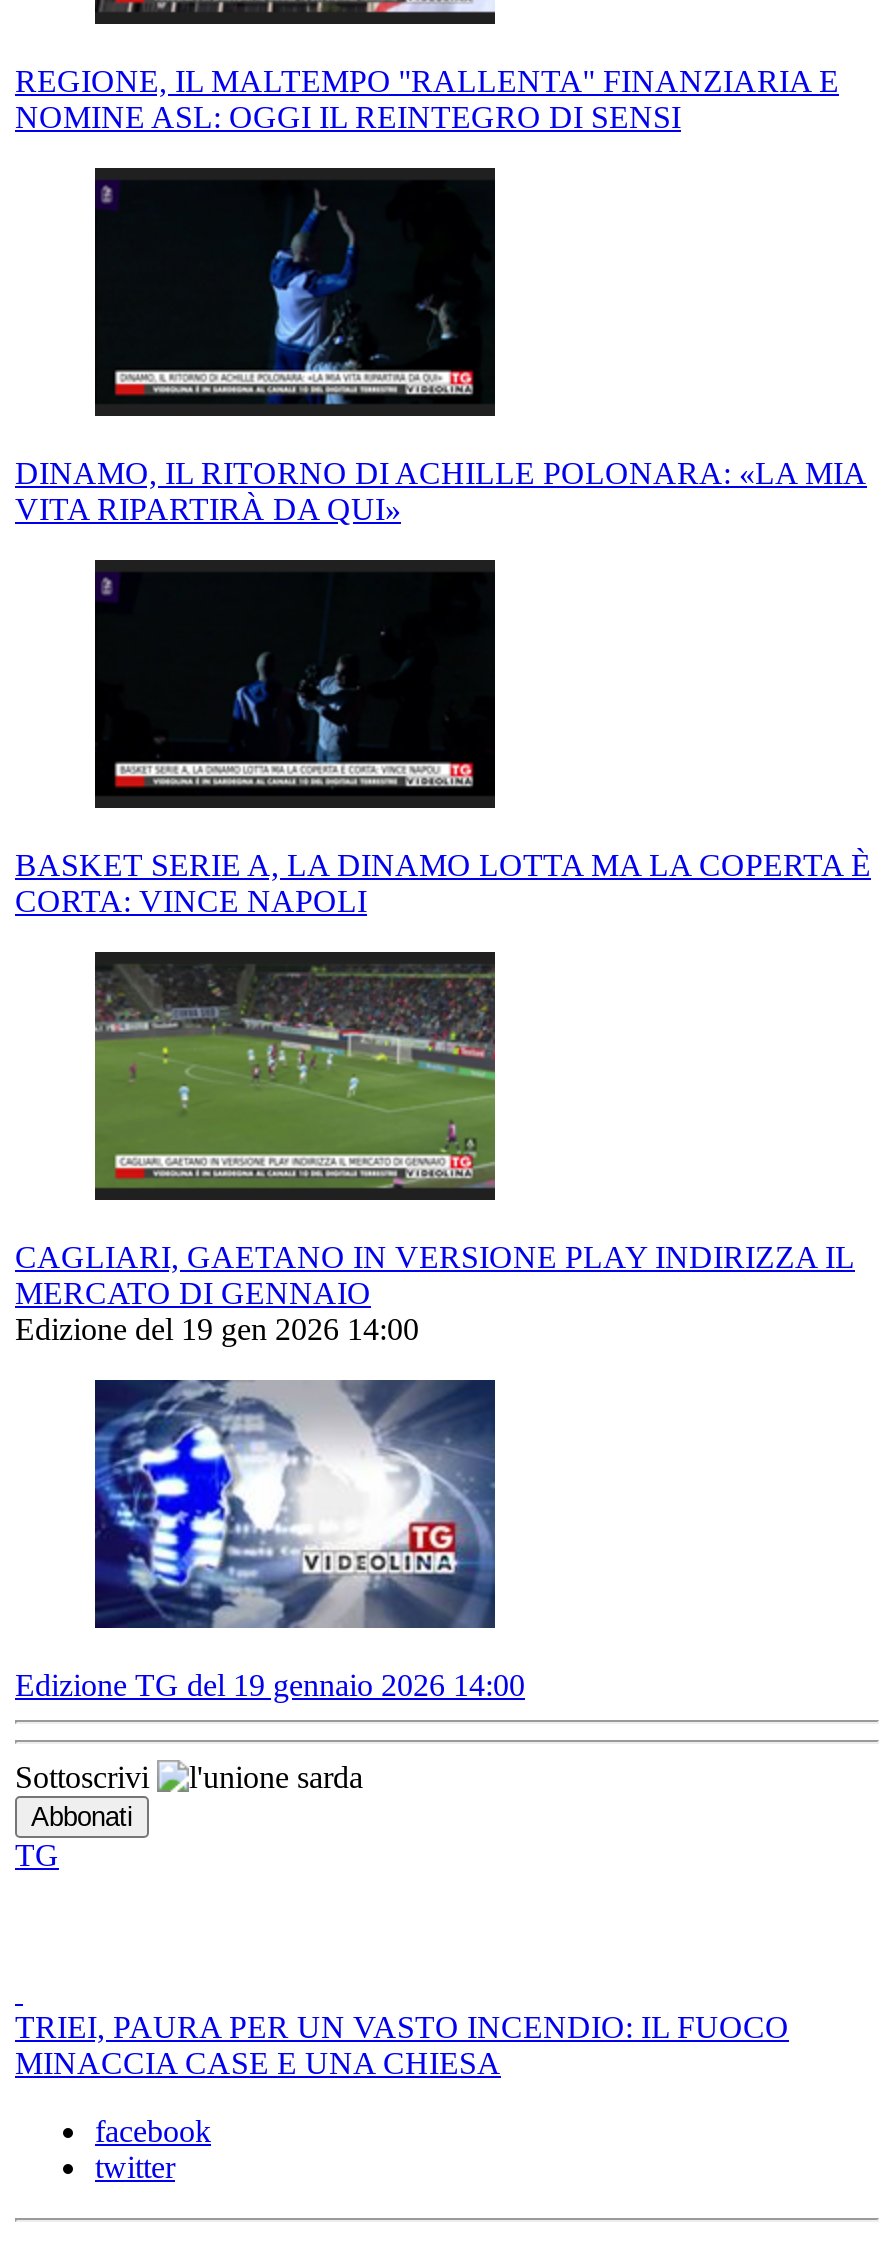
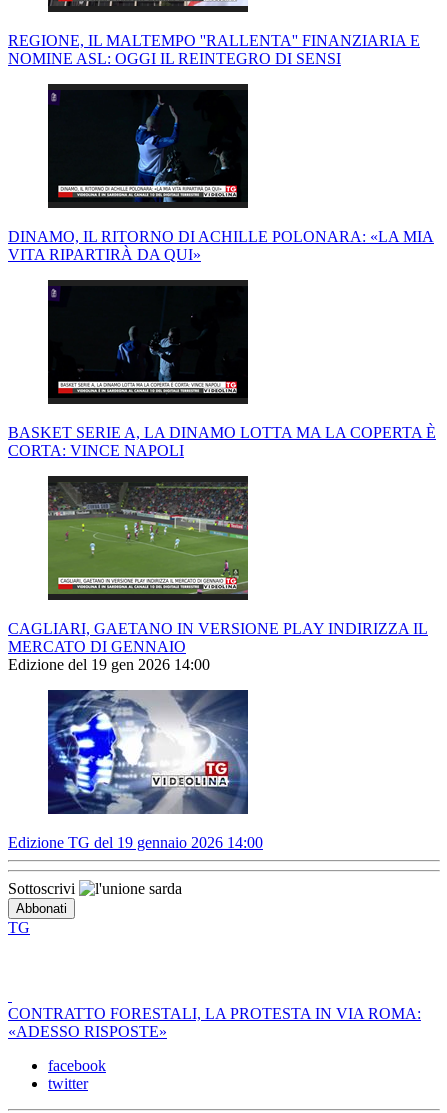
[15,2011,789,2081] TRIEI, PAURA PER UN VASTO INCENDIO: IL FUOCO | MINACCIA CASE E UNA CHIESA -> [8,1005,421,1040] CONTRATTO FORESTALI, LA PROTESTA IN VIA ROMA: | «ADESSO RISPOSTE»

